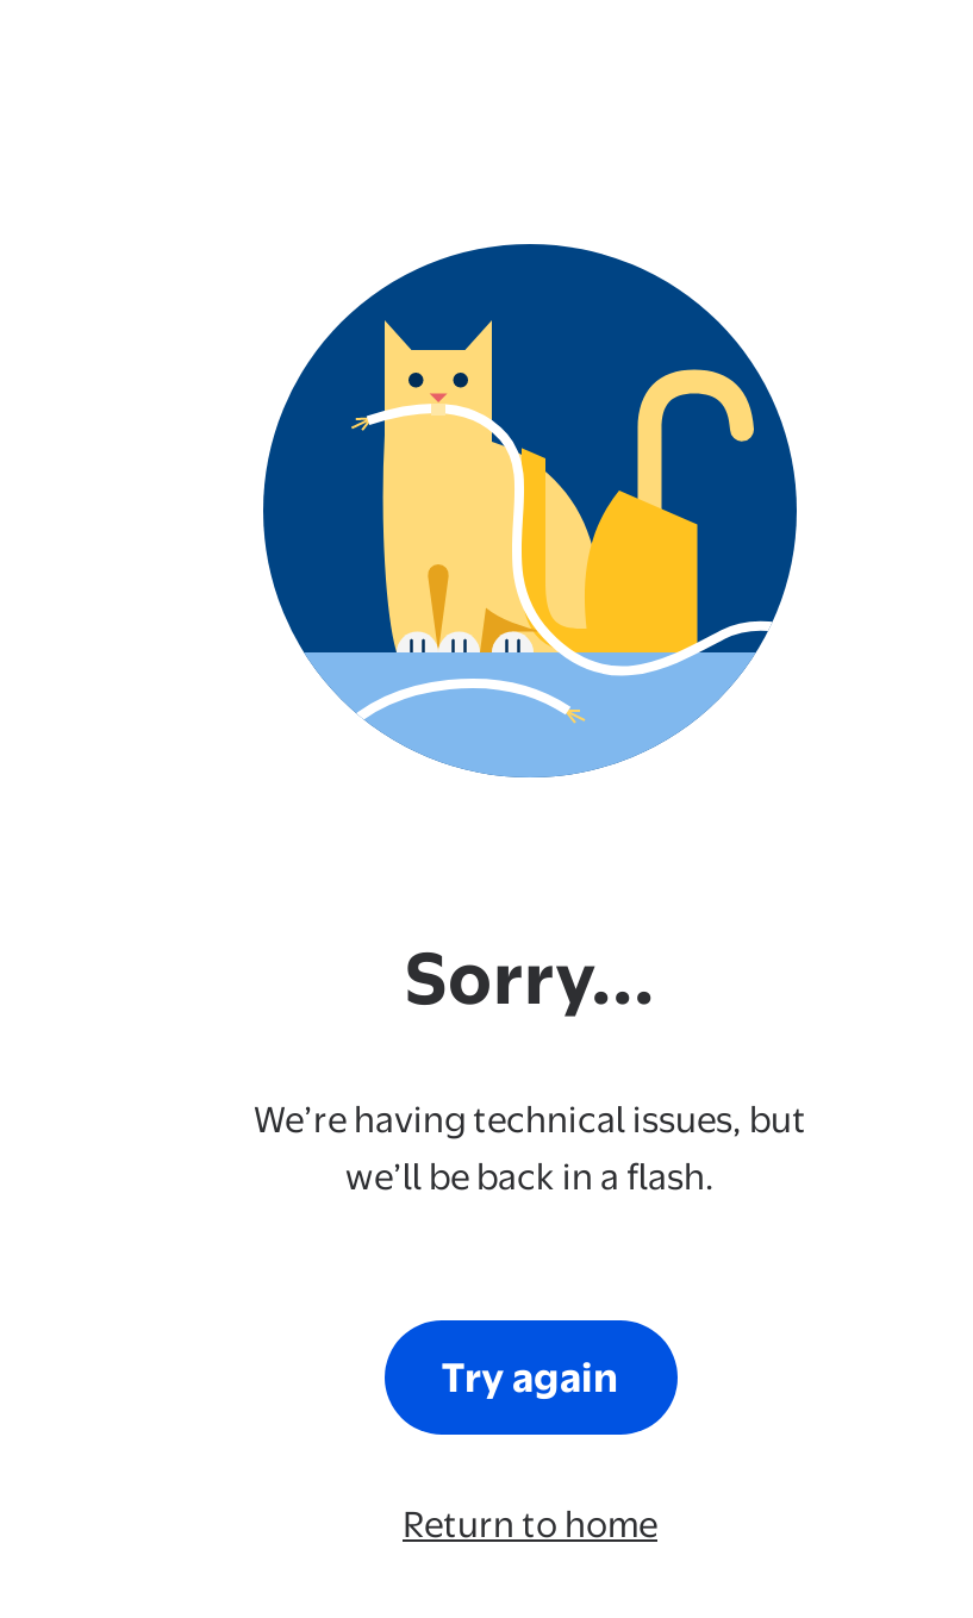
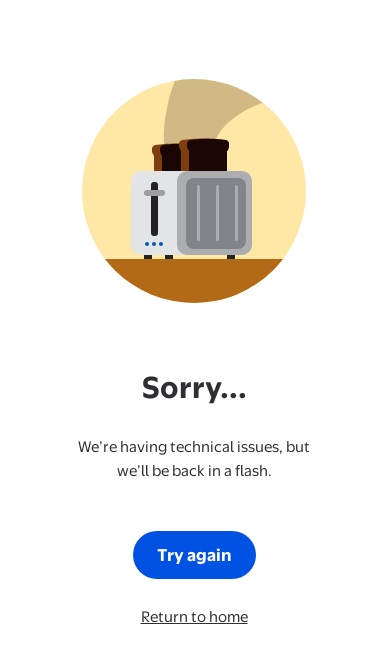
[261,242,799,780] [image] -> [82,79,306,304] [image]

